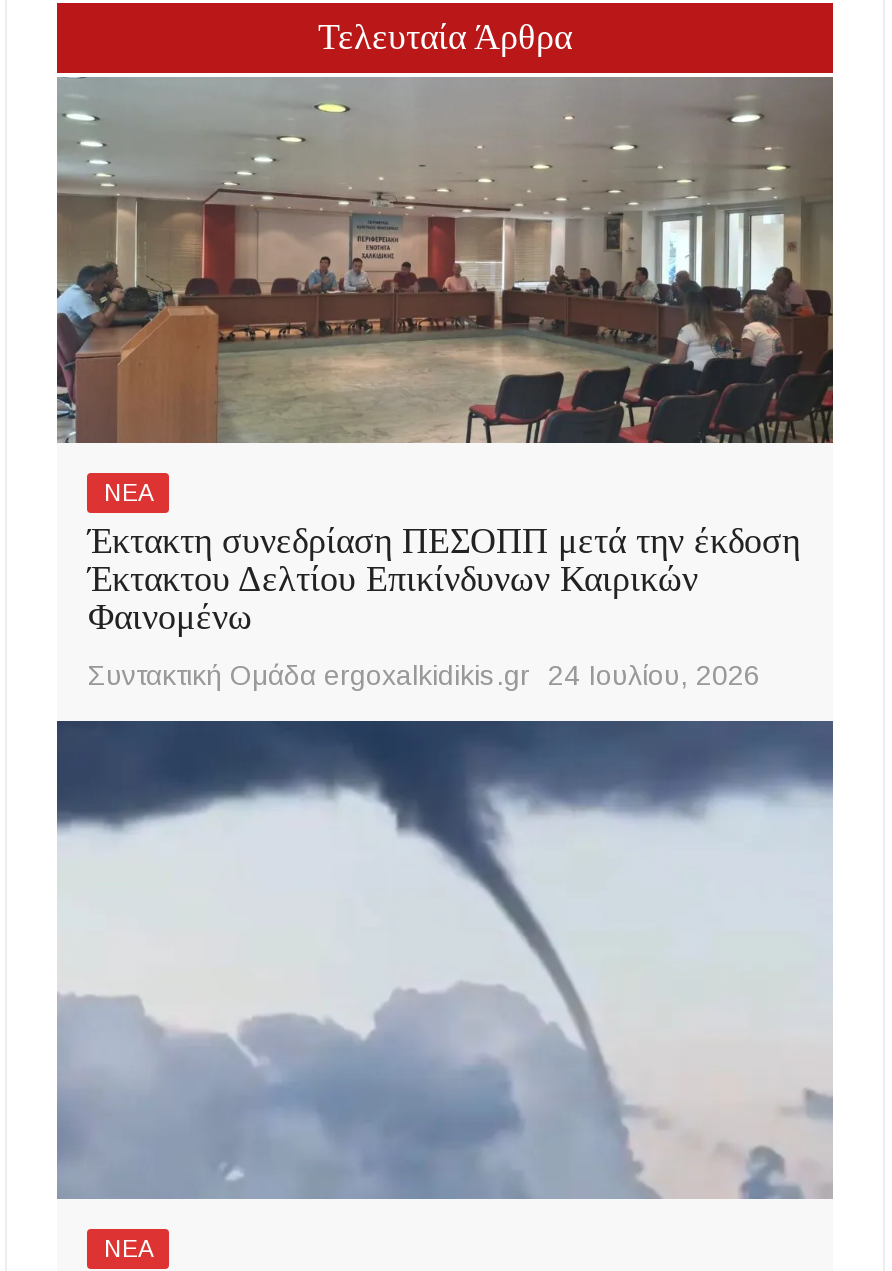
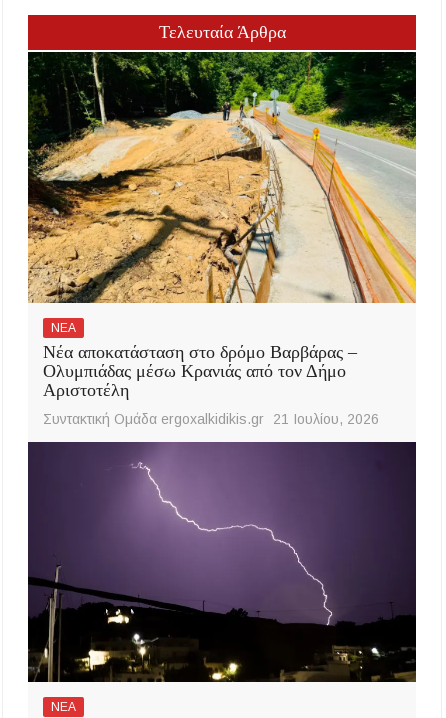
[55,75,835,636] [image] | Έκτακτη συνεδρίαση ΠΕΣΟΠΠ μετά την έκδοση | Έκτακτου Δελτίου Επικίνδυνων Καιρικών | Φαινομένω -> [27,52,417,400] [image] | Νέα αποκατάσταση στο δρόμο Βαρβάρας – | Ολυμπιάδας μέσω Κρανιάς από τον Δήμο | Αριστοτέλη
[88,658,760,690] Συντακτική Ομάδα ergoxalkidikis.gr 24 Ιουλίου, 2026 -> [43,411,379,427] Συντακτική Ομάδα ergoxalkidikis.gr 21 Ιουλίου, 2026
[55,721,835,1199] [image] -> [27,442,417,683] [image]

